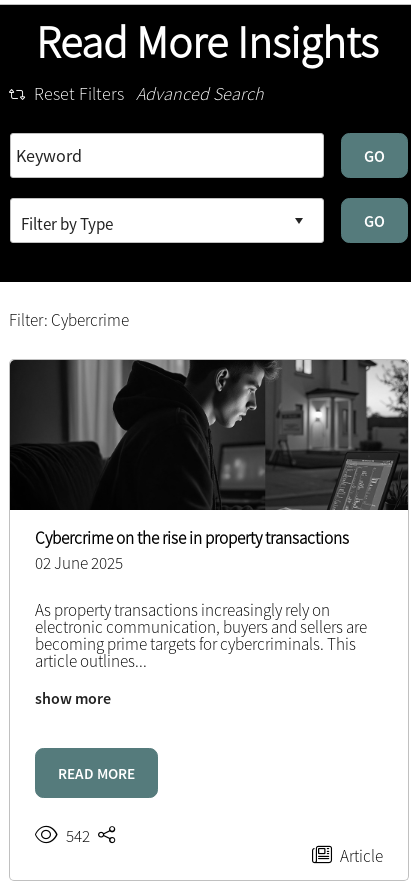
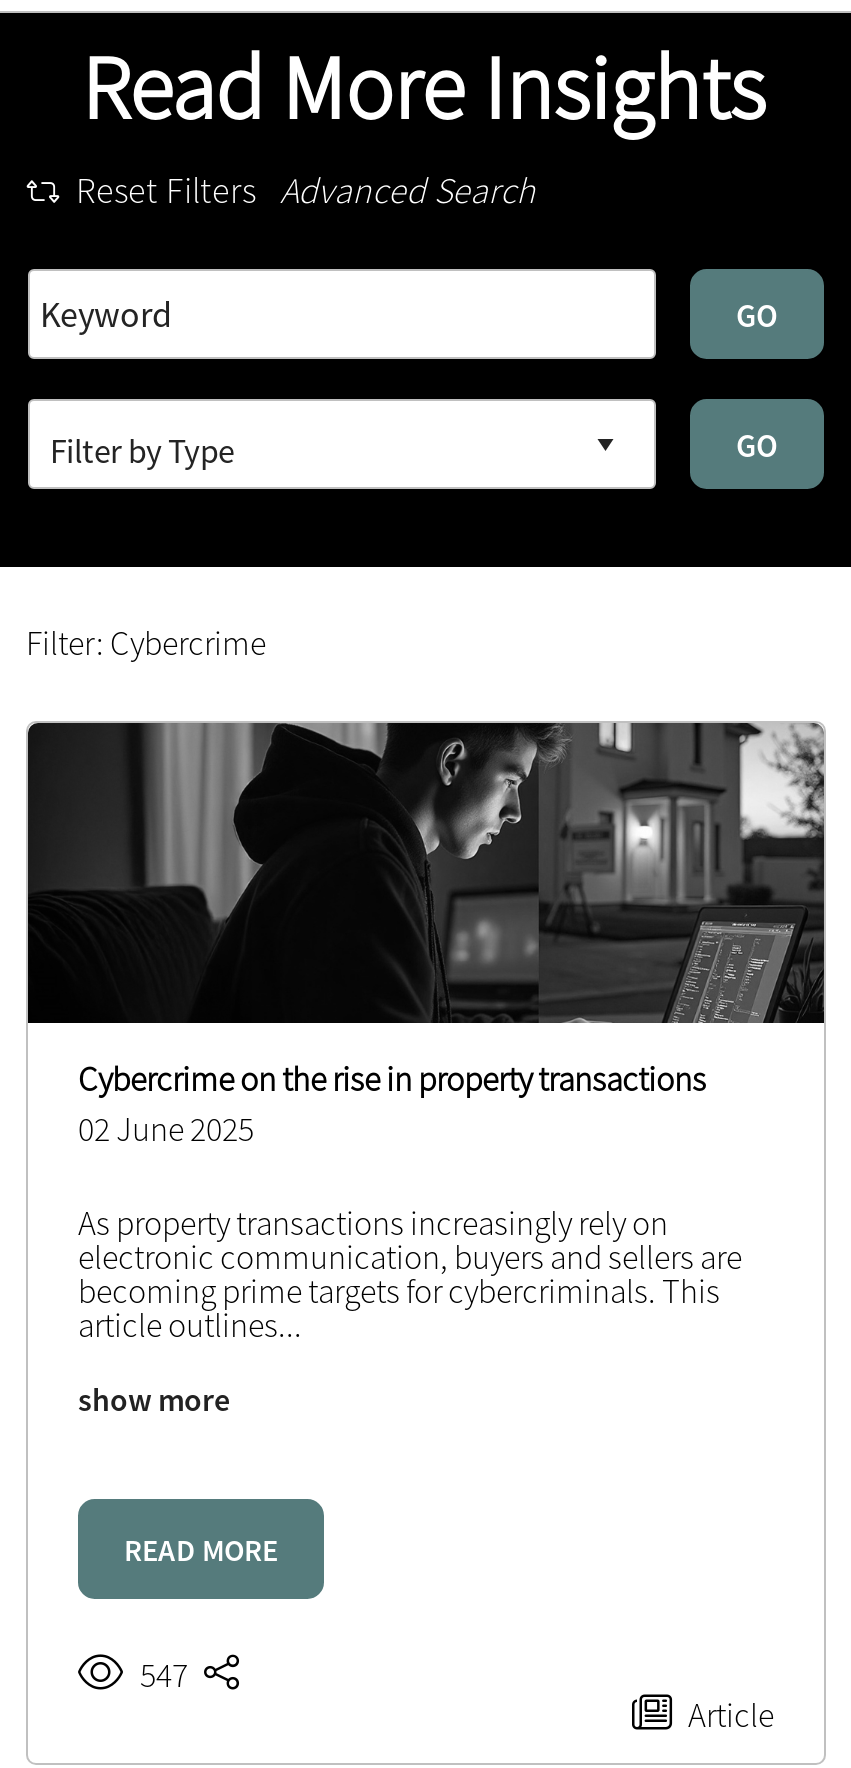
[66,825,90,847] 542 -> [140,1653,188,1697] 547

